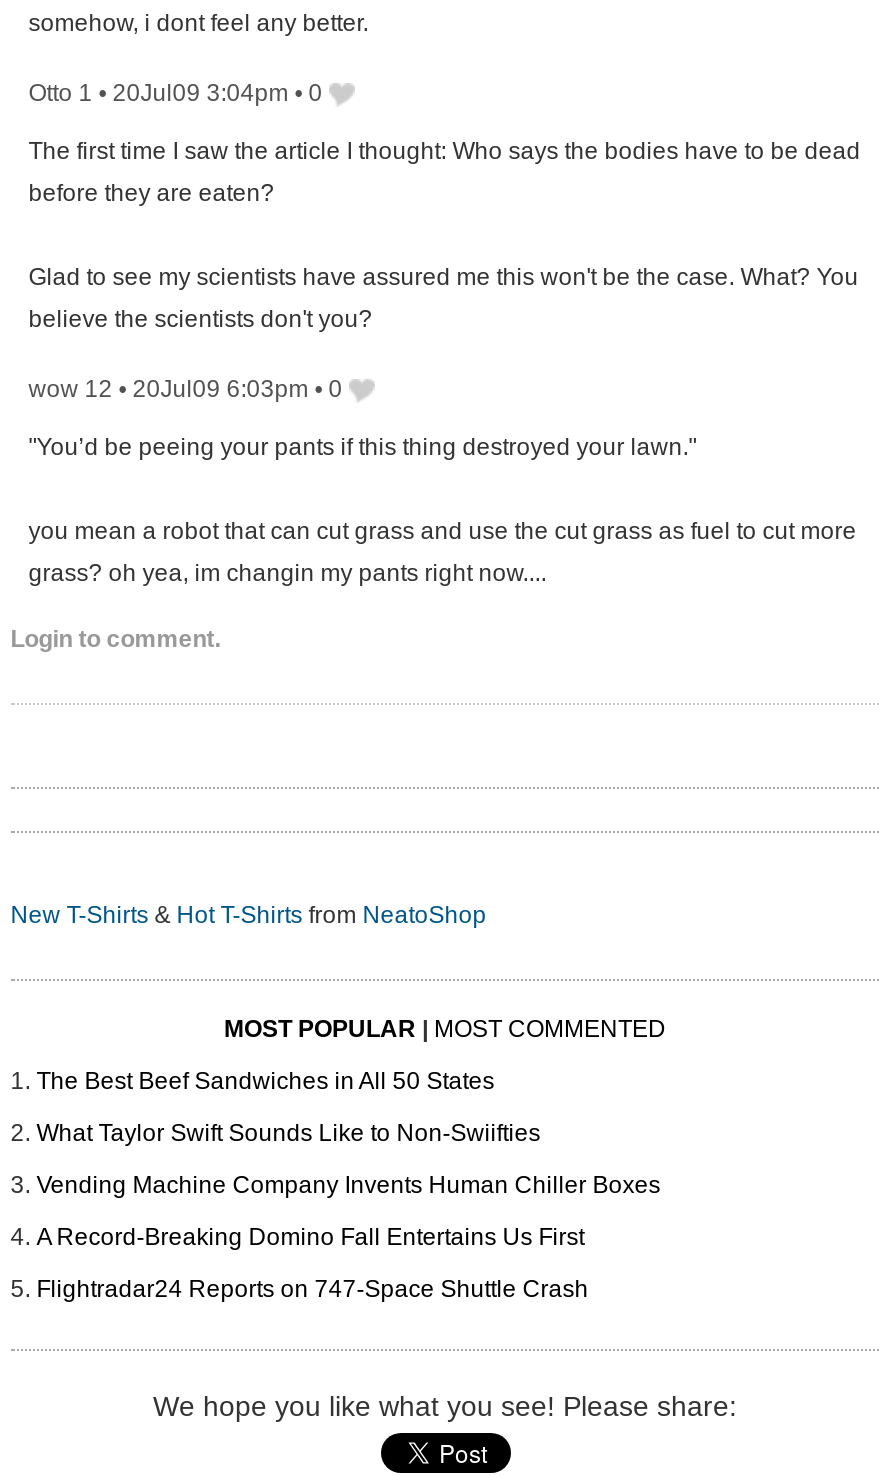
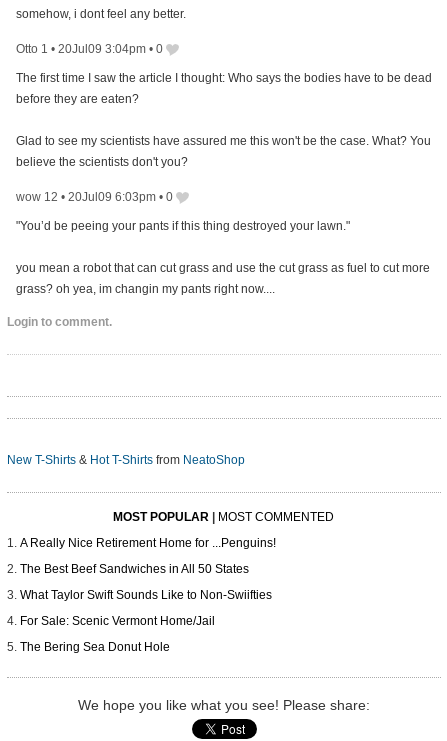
none -> [20,536,276,550] A Really Nice Retirement Home for ...Penguins!
moved [36,1068,540,1148] -> [20,562,272,602]: The Best Beef Sandwiches in All 50 States | What Taylor Swift Sounds Like to Non-Swiifties
[36,1172,660,1304] Vending Machine Company Invents Human Chiller Boxes | A Record-Breaking Domino Fall Entertains Us First | Flightradar24 Reports on 747-Space Shuttle Crash -> [20,614,215,654] For Sale: Scenic Vermont Home/Jail | The Bering Sea Donut Hole

